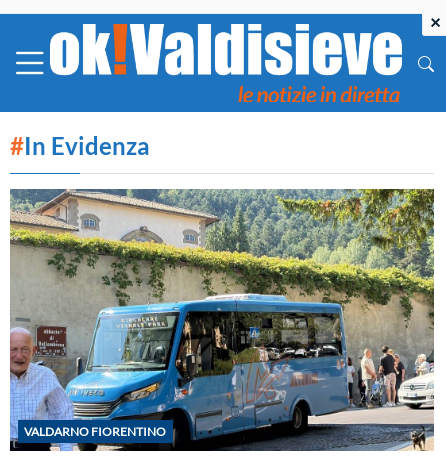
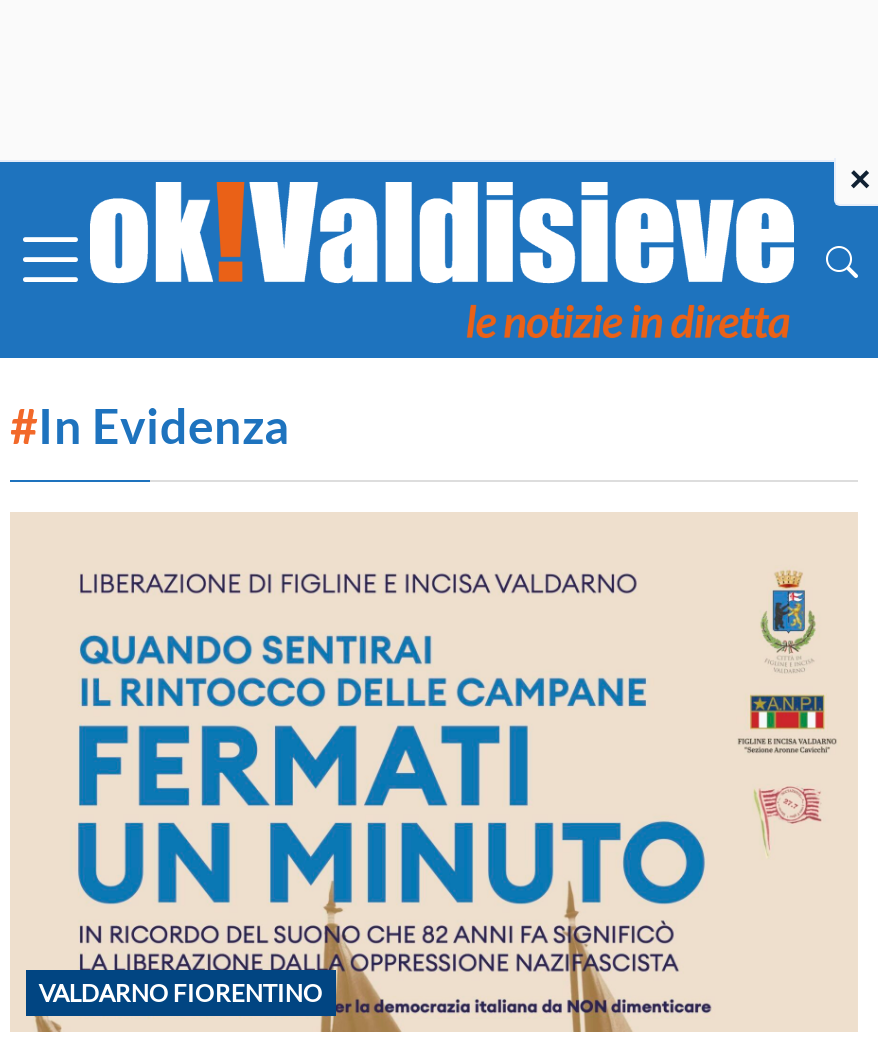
[9,188,435,452] [image] -> [10,512,858,1034] [image]

